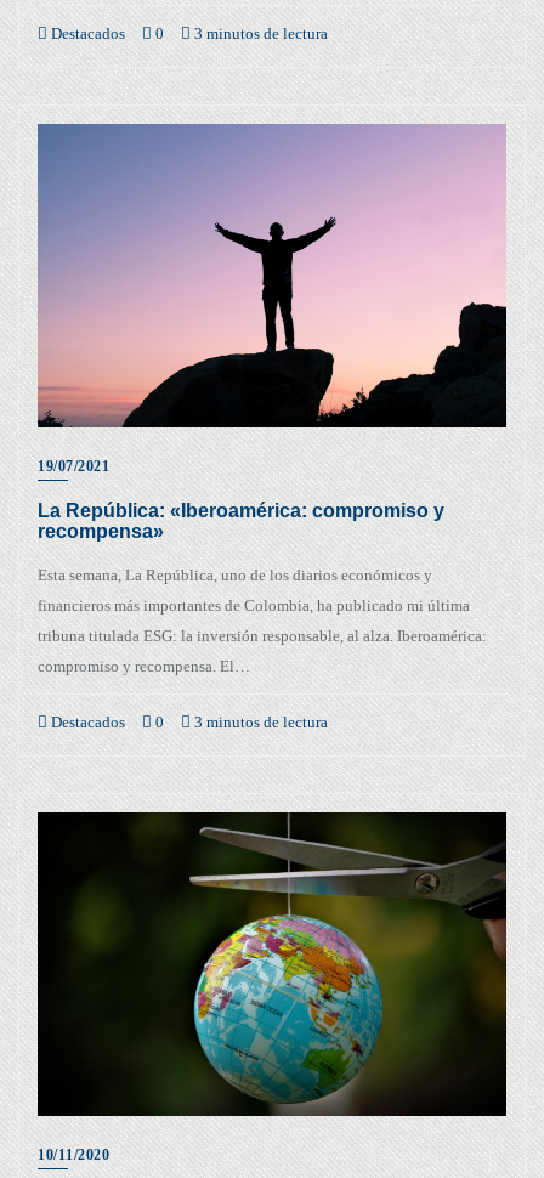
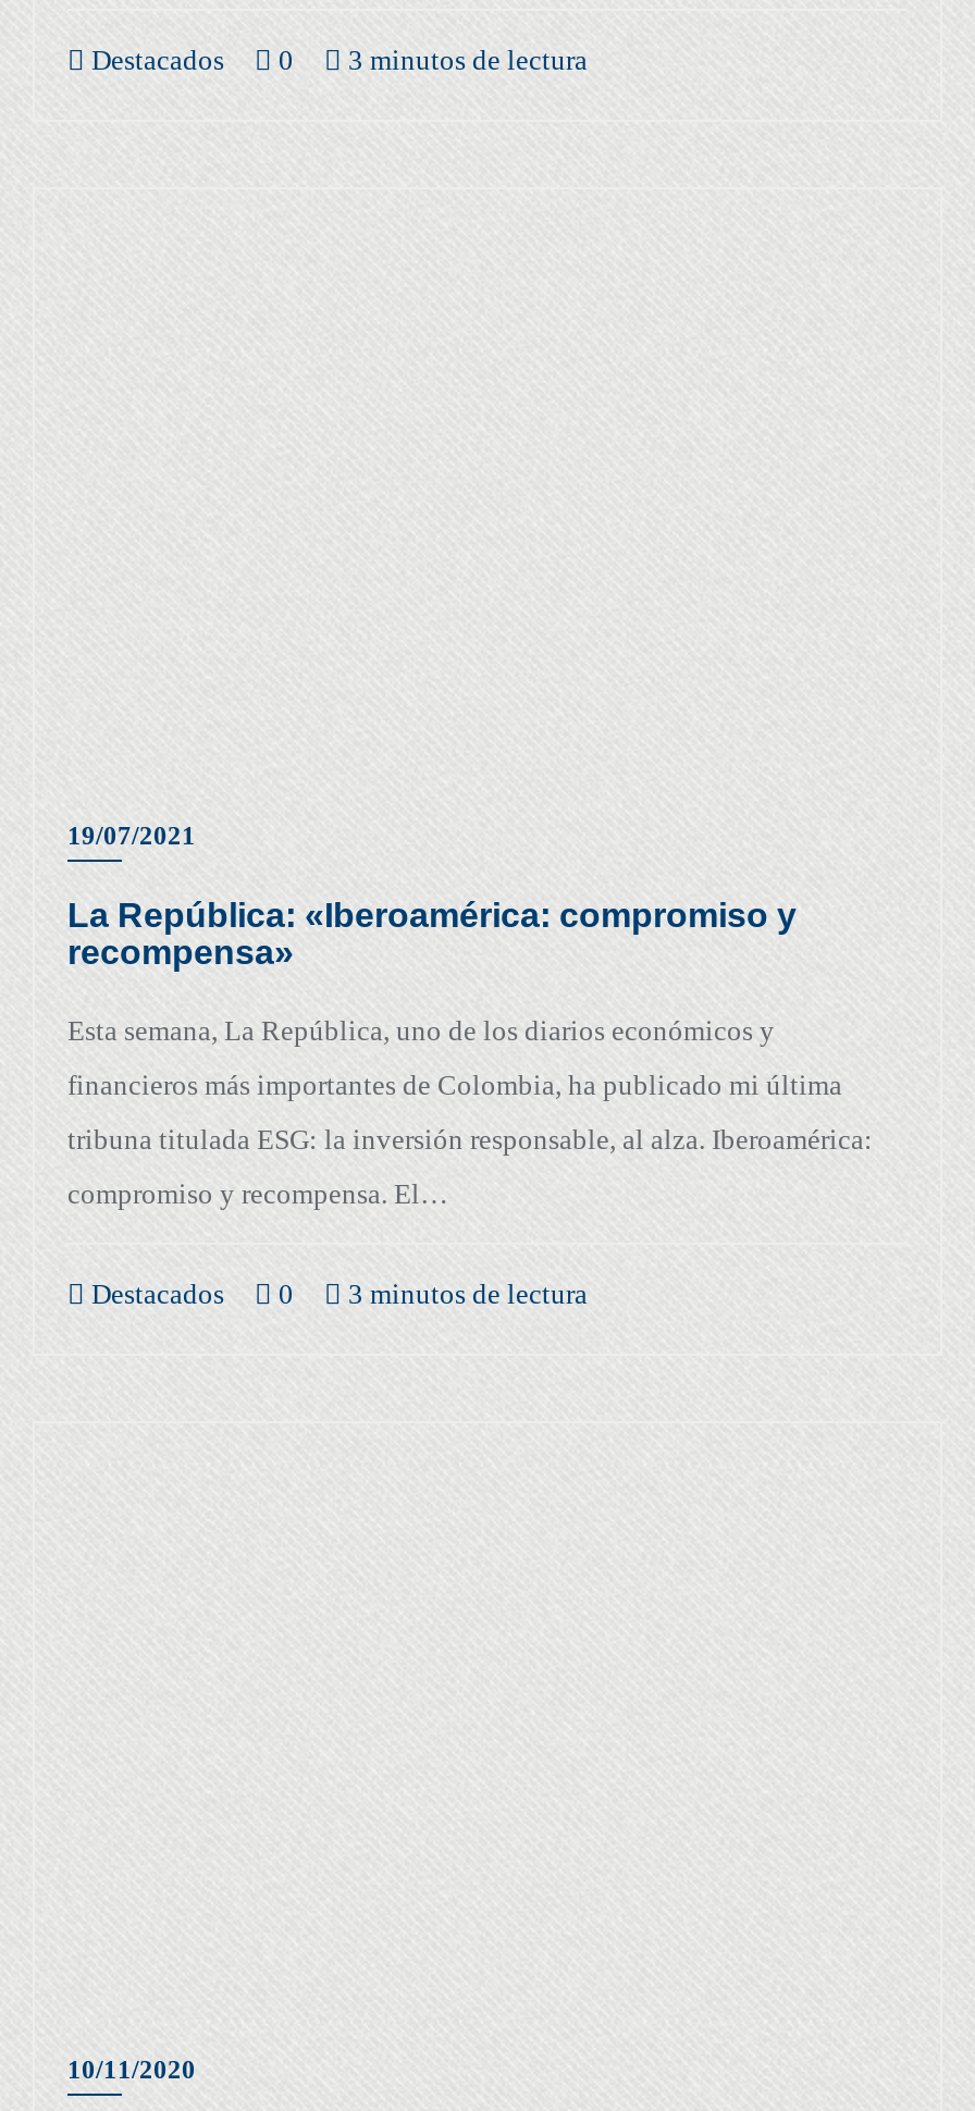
[36,123,508,429] [image] -> none
[36,811,508,1117] [image] -> none

